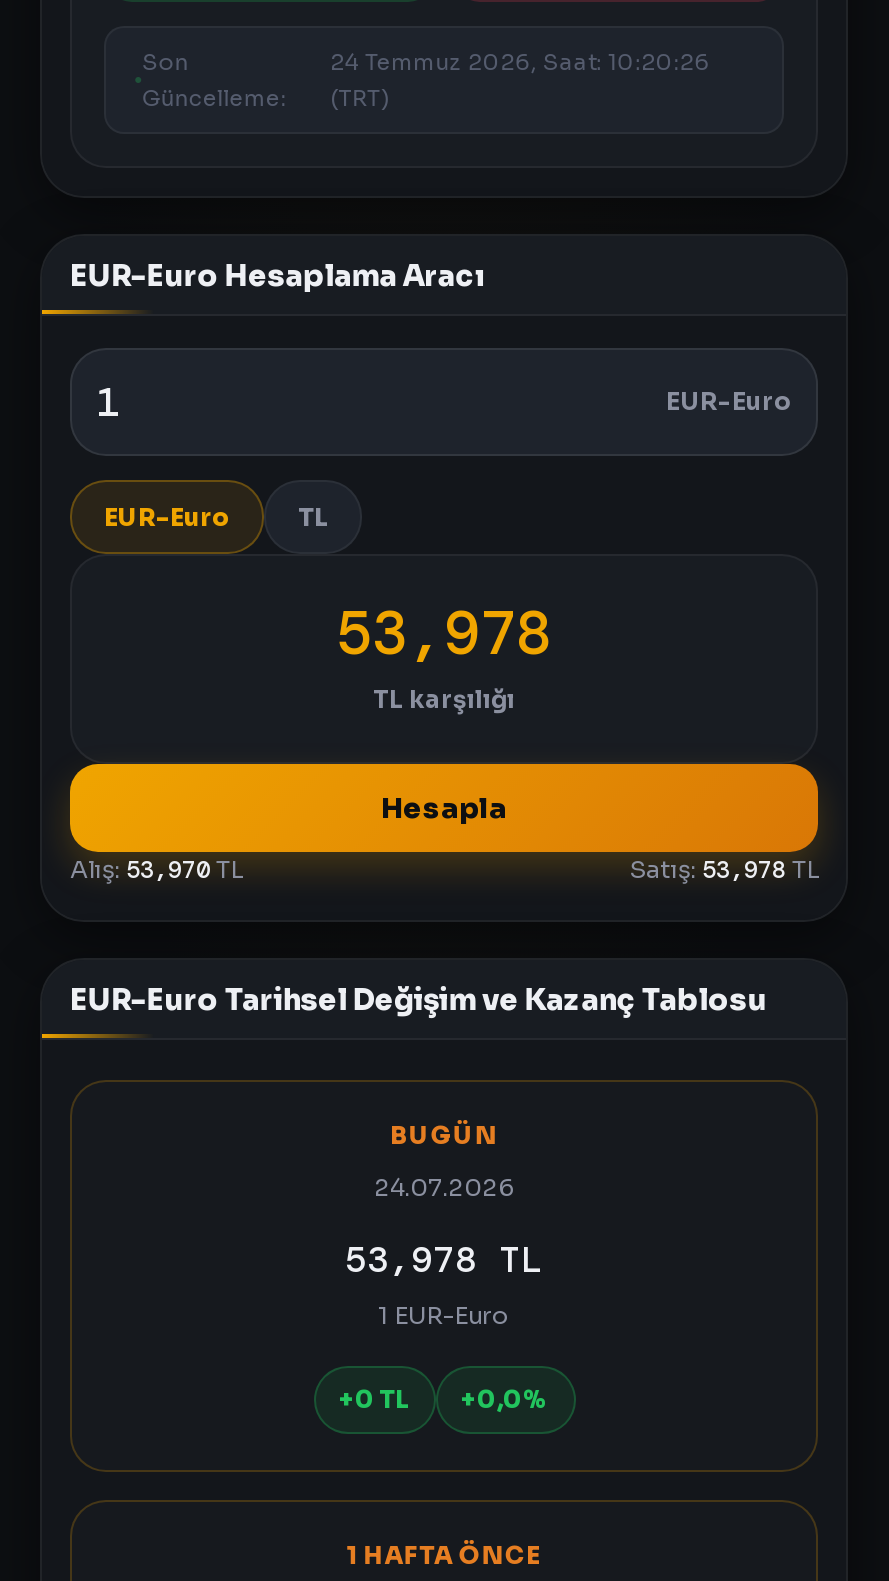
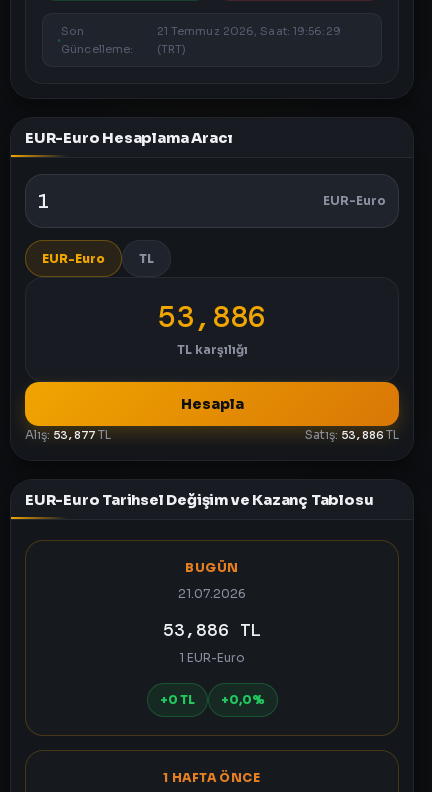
[330,48,710,76] 24 Temmuz 2026, Saat: 10:20:26 -> [157,24,341,38] 21 Temmuz 2026, Saat: 19:56:29
[336,594,552,672] 53,978 -> [158,297,266,336] 53,886
[70,854,242,886] Alış: 53,970 TL -> [25,427,111,443] Alış: 53,877 TL
[630,854,818,886] Satış: 53,978 TL -> [305,427,399,443] Satış: 53,886 TL
[374,1172,514,1202] 24.07.2026 -> [178,586,246,601] 21.07.2026
[345,1236,543,1284] 53,978 TL -> [162,618,261,642] 53,886 TL

